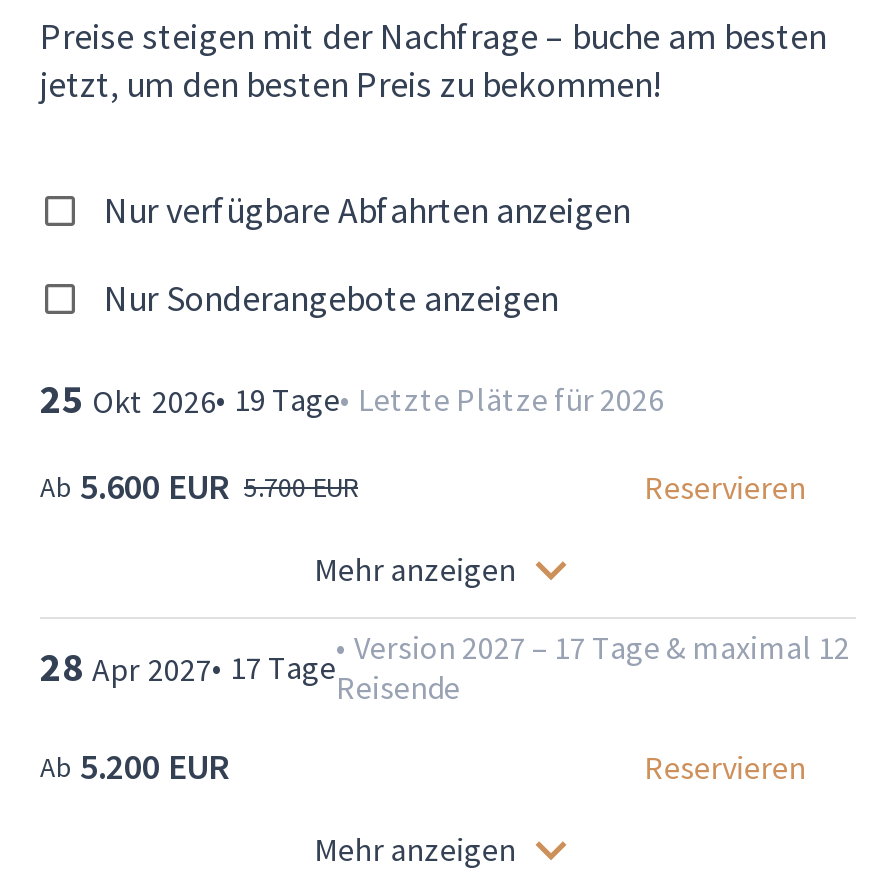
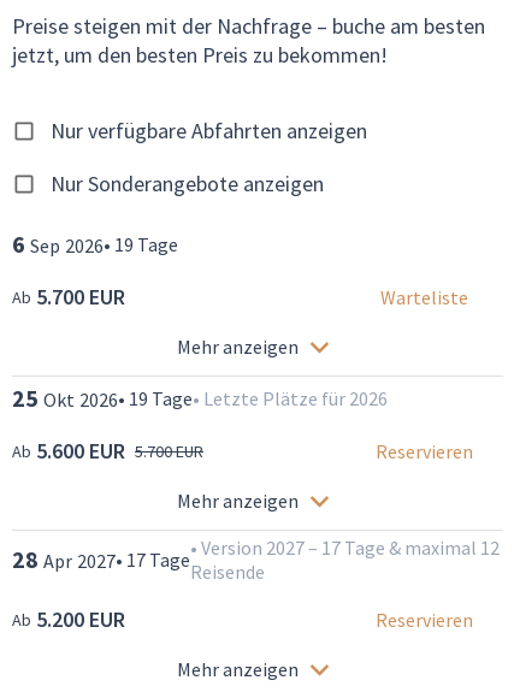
none -> [12,229,468,359] 6 Sep 2026 • 19 Tage | Ab 5.700 EUR | Warteliste | Mehr anzeigen

